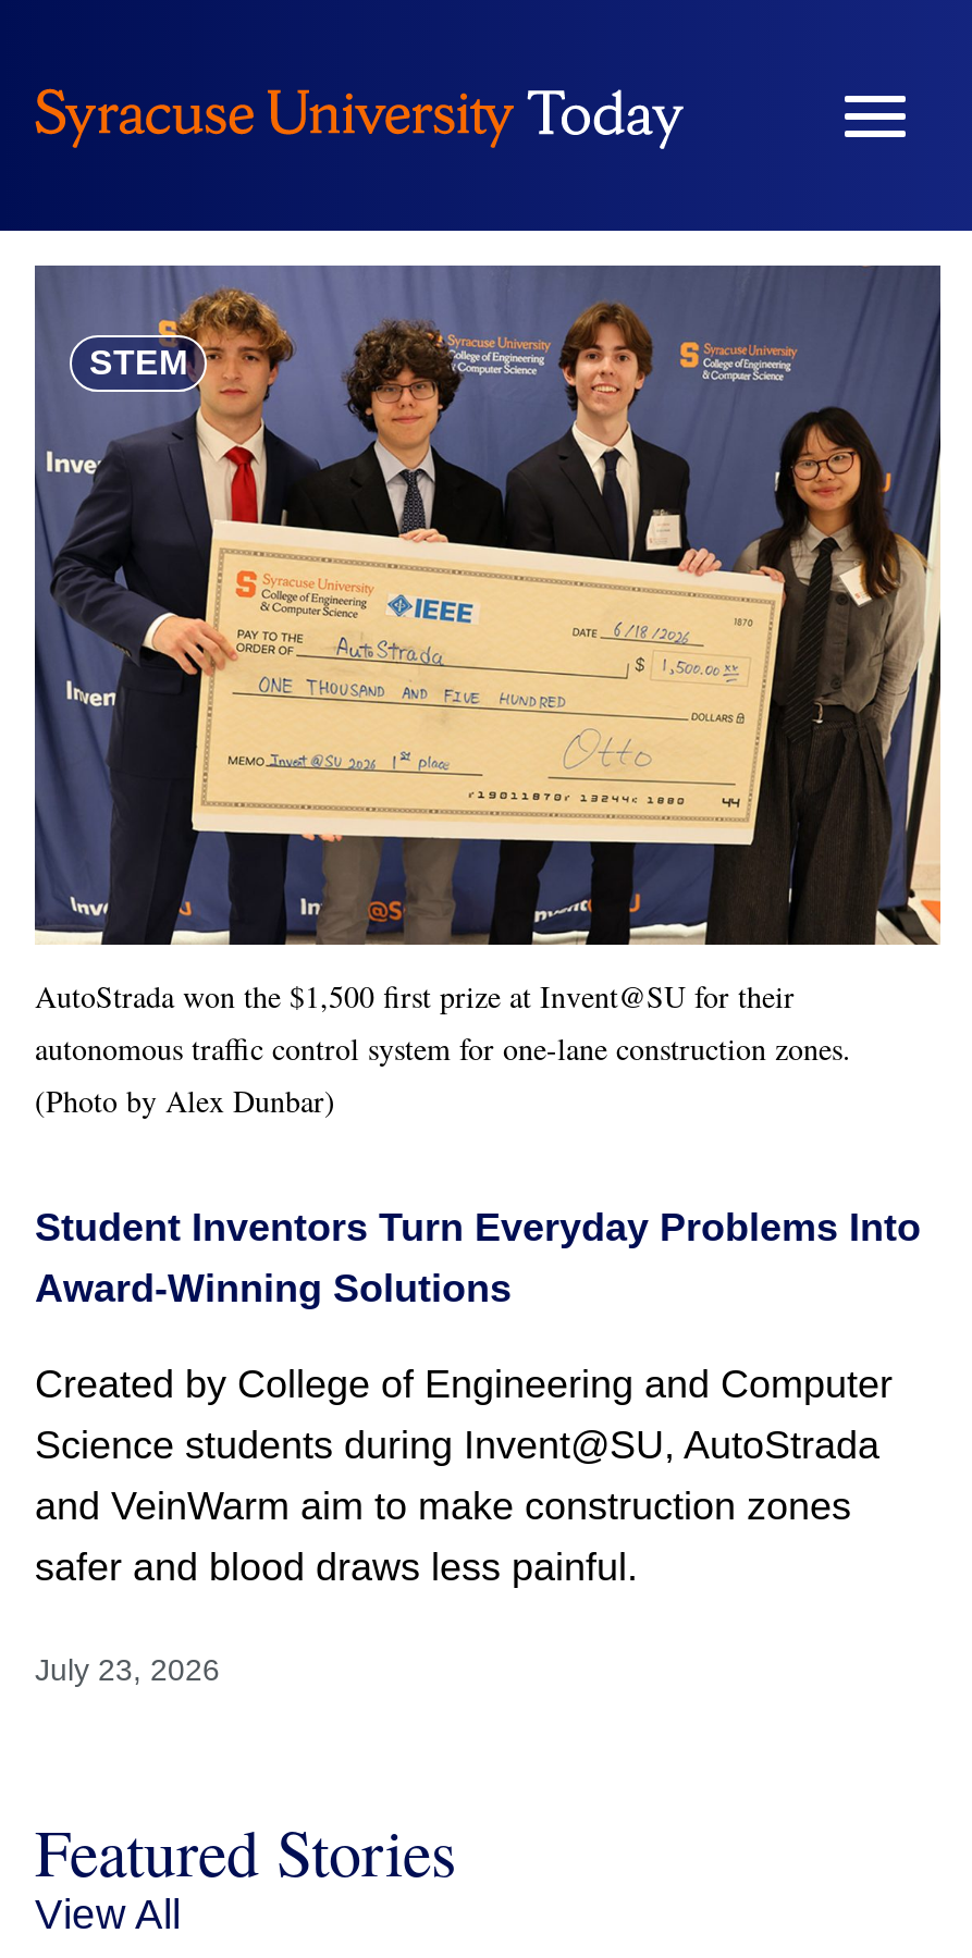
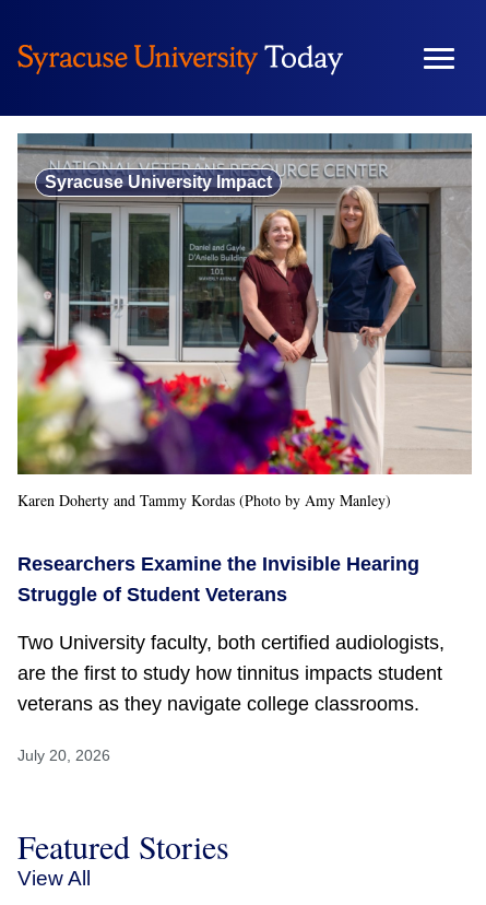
[33,266,943,947] [image] | STEM -> [16,133,472,475] [image] | Syracuse University Impact
[35,975,851,1121] AutoStrada won the $1,500 first prize at Invent@SU for their | autonomous traffic control system for one-lane construction zones. | (Photo by Alex Dunbar) -> [17,490,391,510] Karen Doherty and Tammy Kordas (Photo by Amy Manley)
[35,1206,921,1310] Student Inventors Turn Everyday Problems Into | Award-Winning Solutions -> [17,553,419,606] Researchers Examine the Invisible Hearing | Struggle of Student Veterans
[35,1363,893,1589] Created by College of Engineering and Computer | Science students during Invent@SU, AutoStrada | and VeinWarm aim to make construction zones | safer and blood draws less painful. -> [17,632,444,715] Two University faculty, both certified audiologists, | are the first to study how tinnitus impacts student | veterans as they navigate college classrooms.
[35,1652,220,1687] July 23, 2026 -> [17,747,110,764] July 20, 2026

